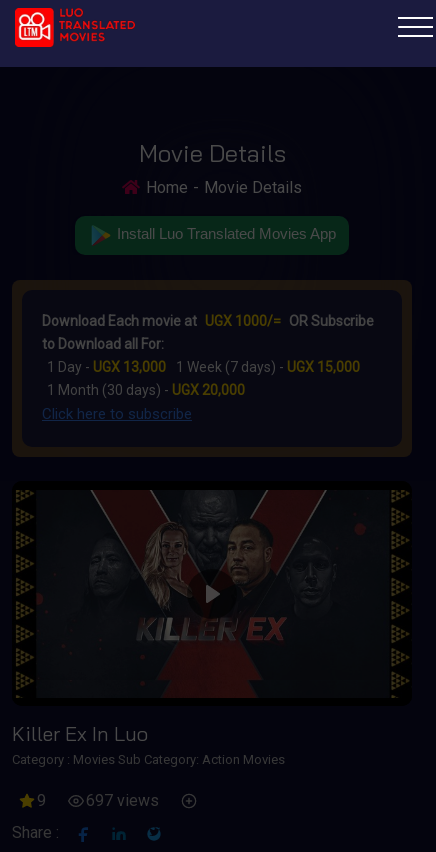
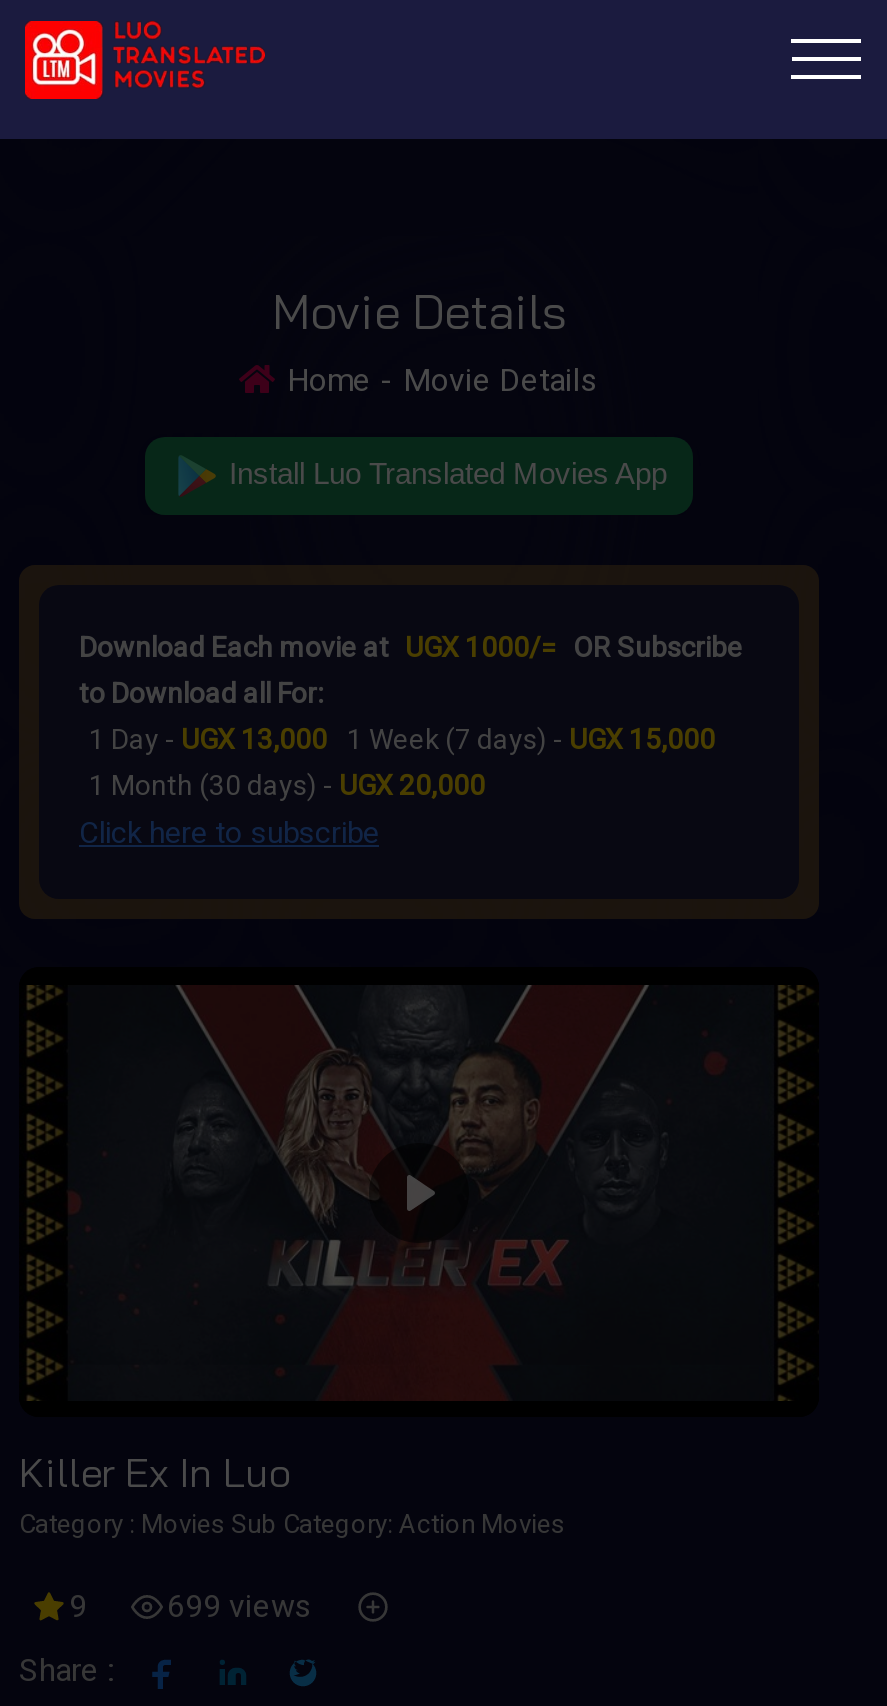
[86,791,159,810] 697 views -> [167,1587,313,1625] 699 views

